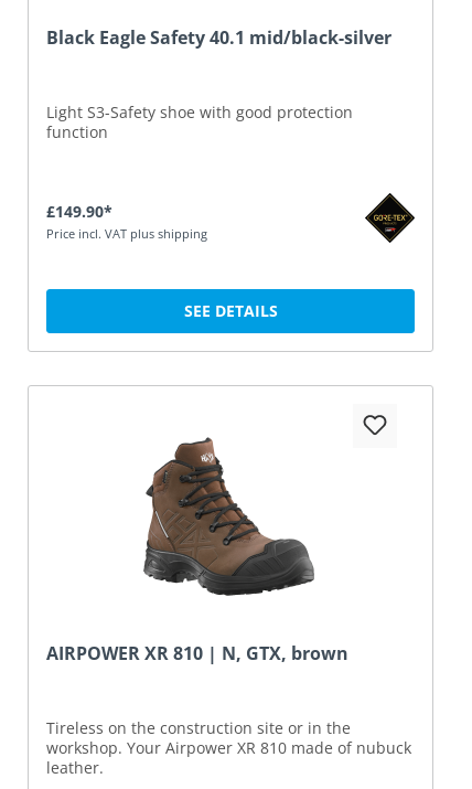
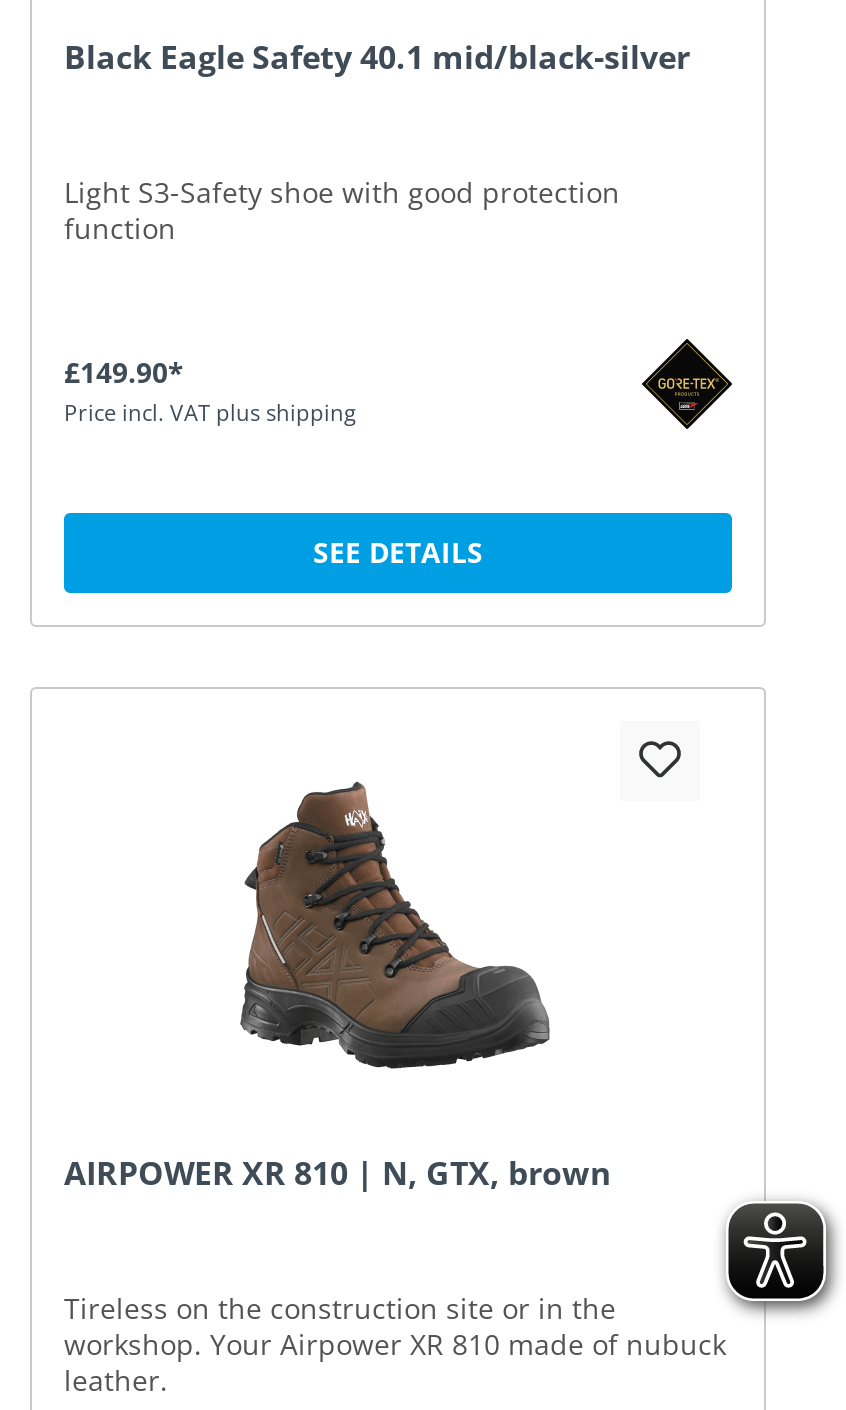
none -> [724,1201,838,1315] [image]

